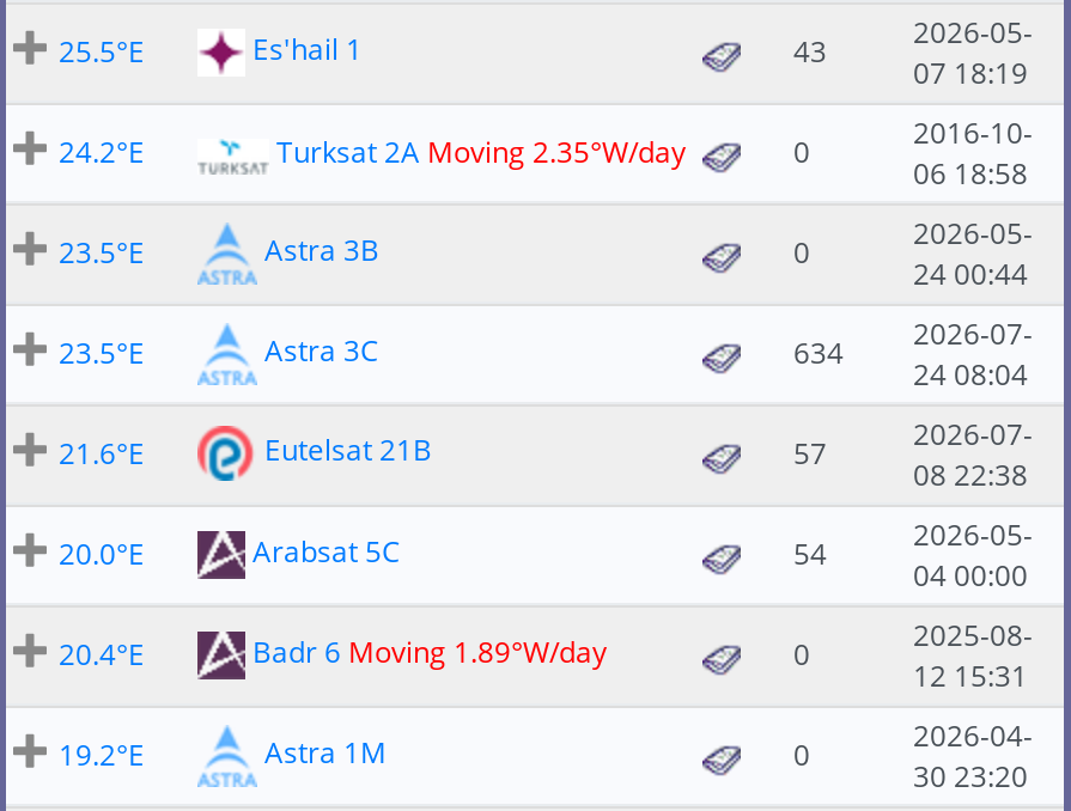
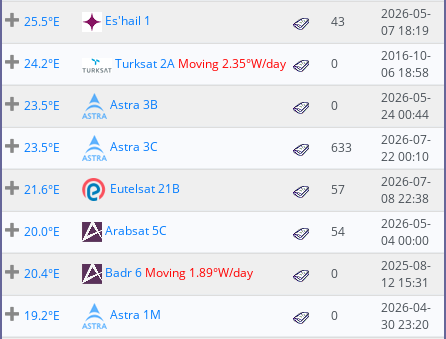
[793,314,1033,374] 634 2026-07- -> [331,131,431,156] 633 2026-07-
[913,355,1028,395] 24 08:04 -> [381,148,429,165] 22 00:10

